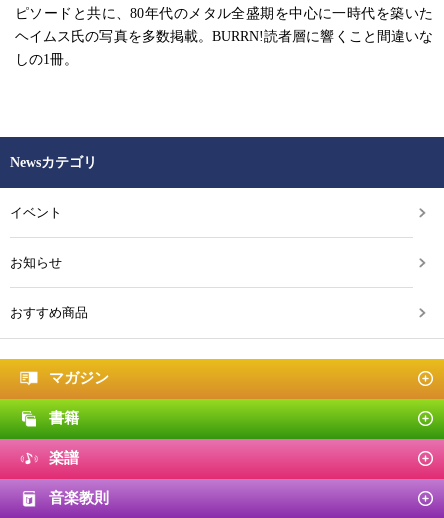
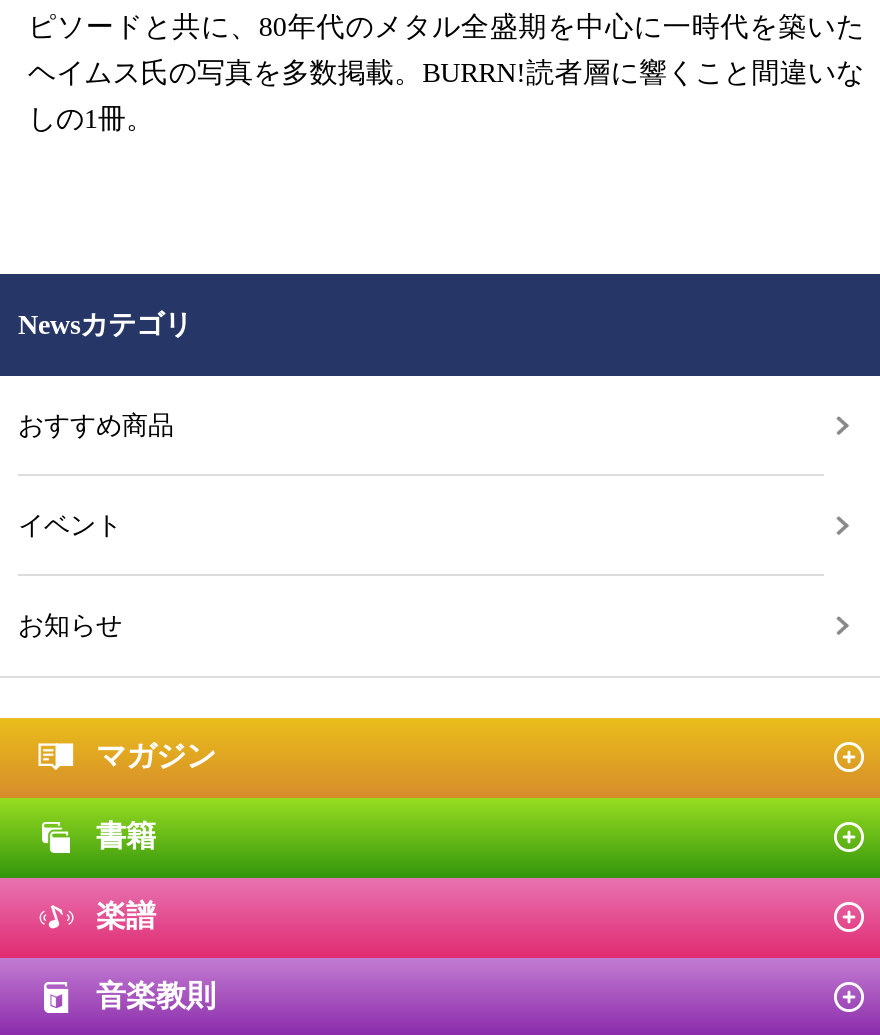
moved [10,205,62,270] -> [18,510,122,640]: イベント | お知らせ
moved [10,305,88,320] -> [18,410,174,440]: おすすめ商品

